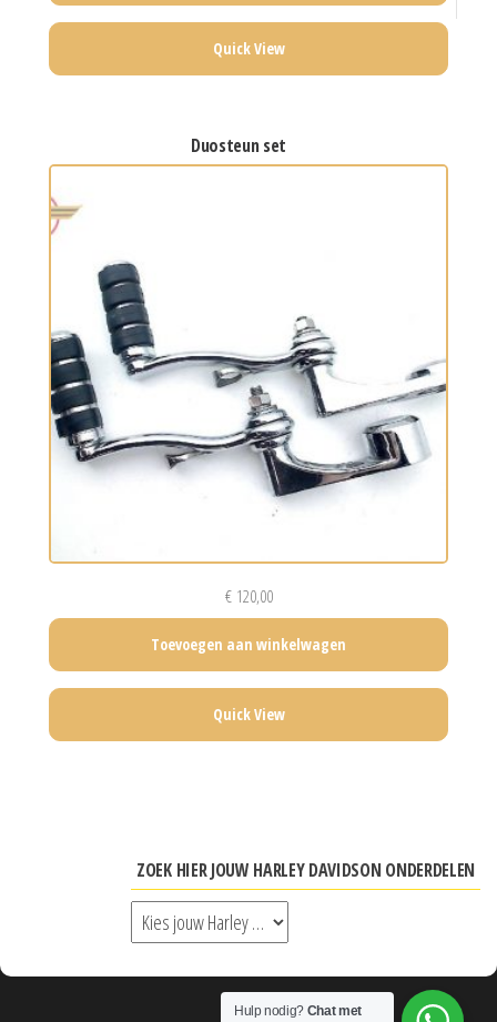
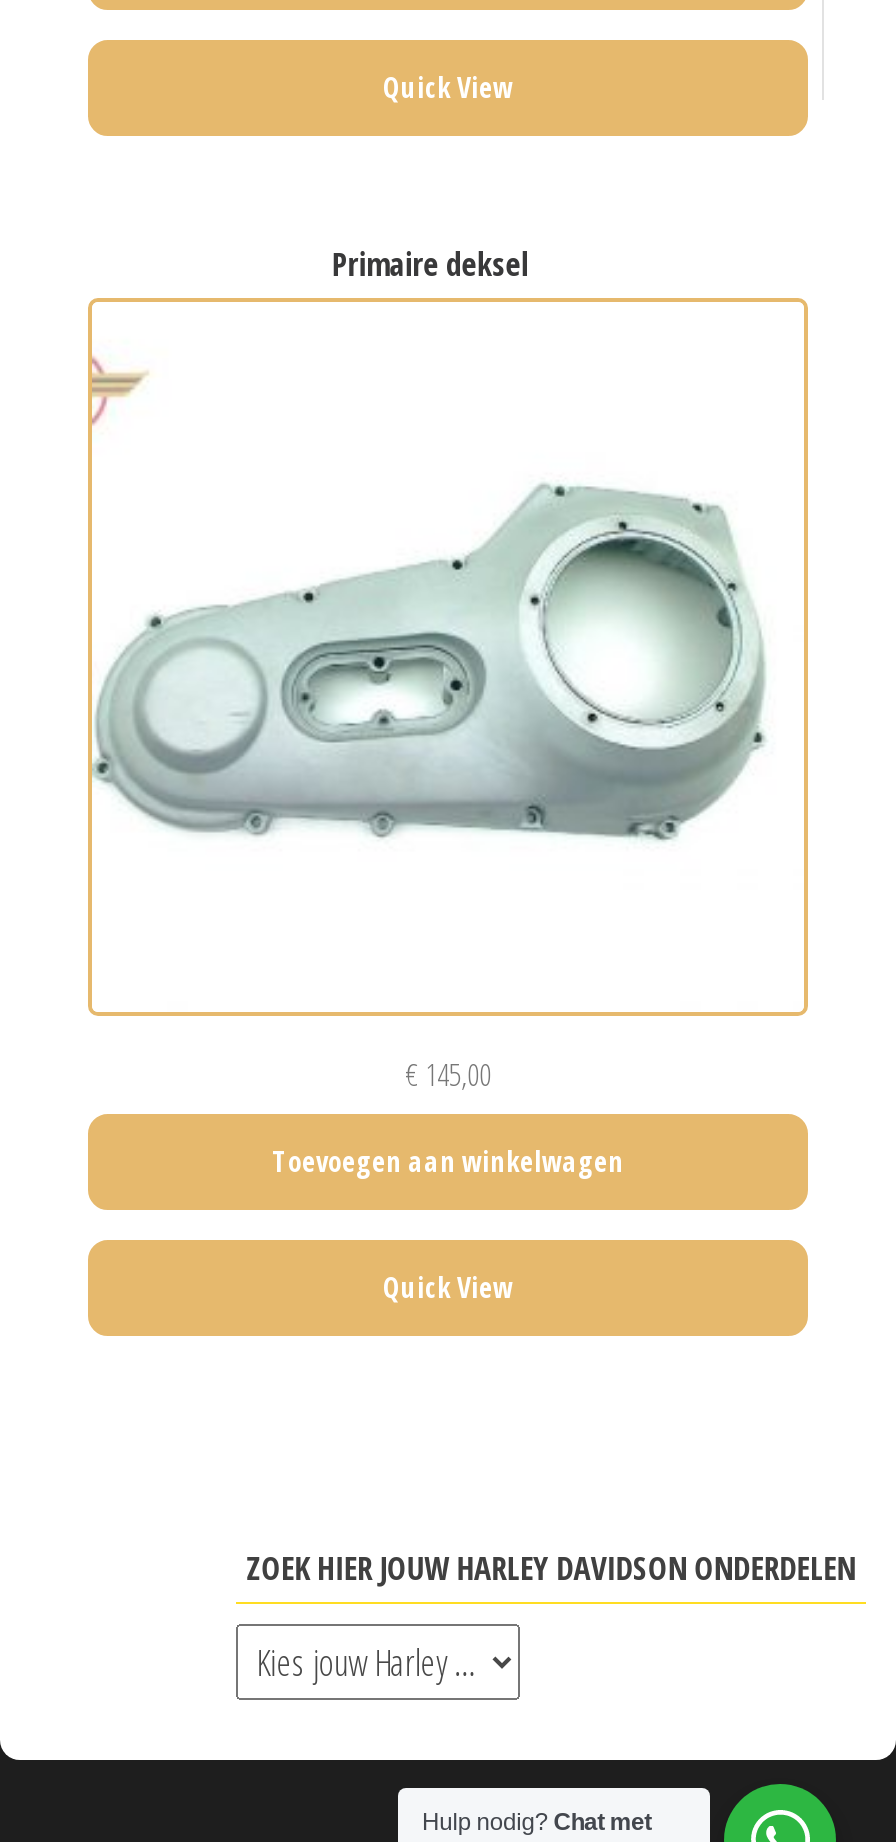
[200,134,286,158] duosteun set -> [347,241,528,285] primaire deksel
[50,261,447,505] [image] -> [92,472,804,908] [image]
[225,584,272,608] €120,00 -> [405,1053,491,1095] €145,00

